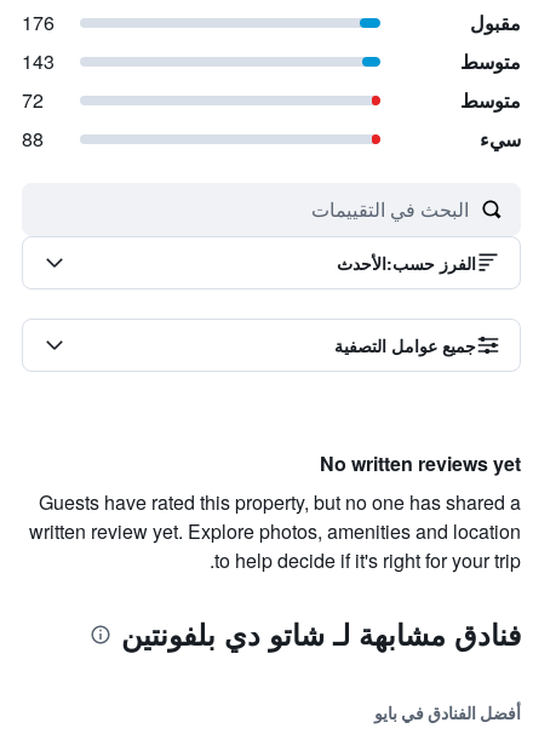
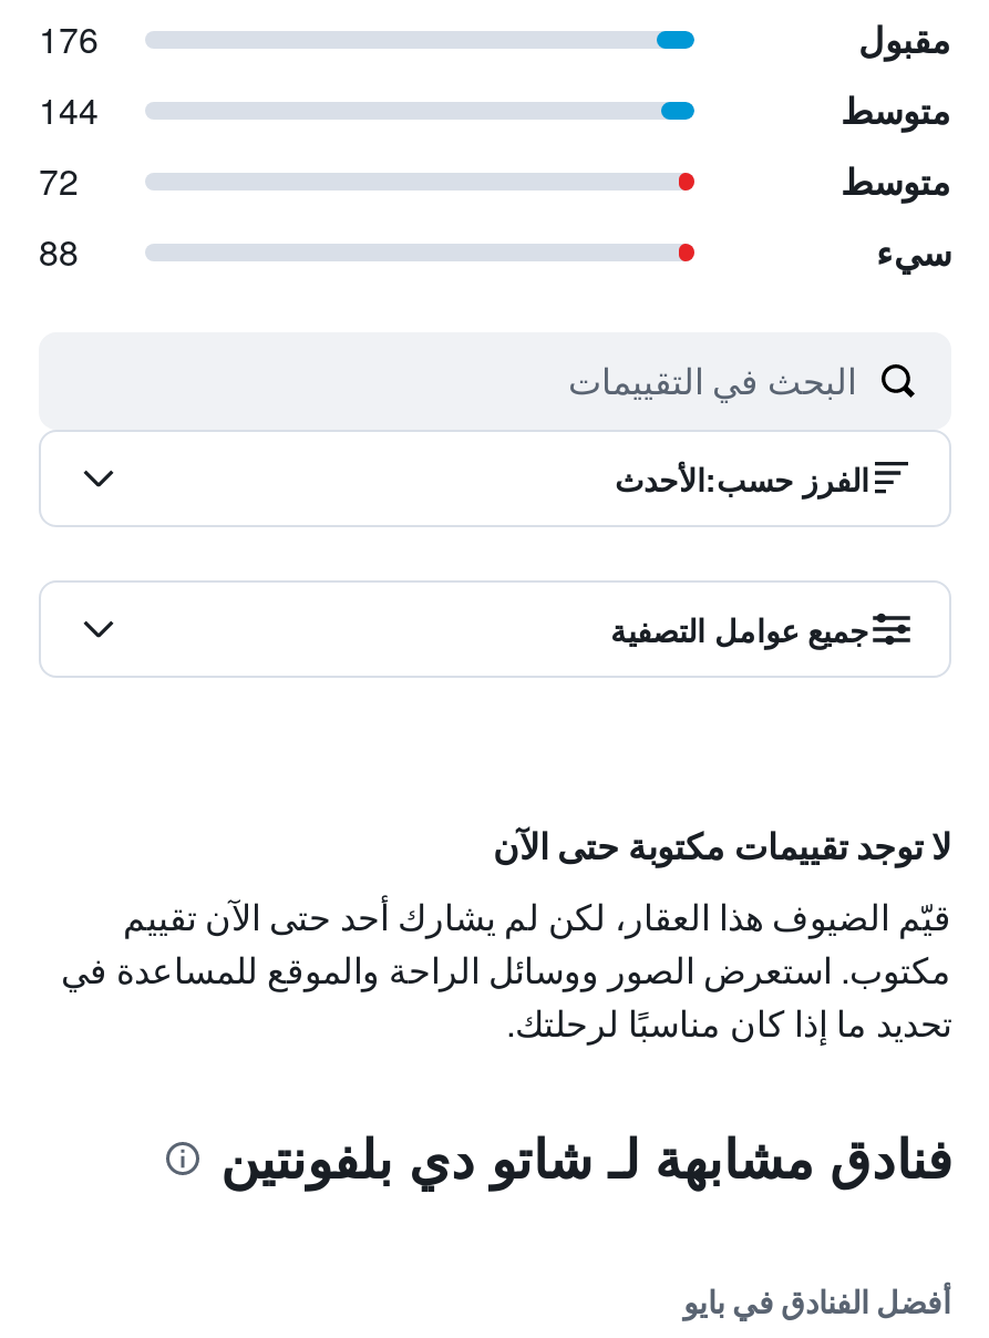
[22,47,55,75] 143 -> [39,84,99,135] 144
[29,449,521,574] No written reviews yet | Guests have rated this property, but no one has shared a | written review yet. Explore photos, amenities and location | to help decide if it's right for your trip. -> [61,820,951,1048] لا توجد تقييمات مكتوبة حتى الآن | قيّم الضيوف هذا العقار، لكن لم يشارك أحد حتى الآن تقييم | مكتوب. استعرض الصور ووسائل الراحة والموقع للمساعدة في | تحديد ما إذا كان مناسبًا لرحلتك.

